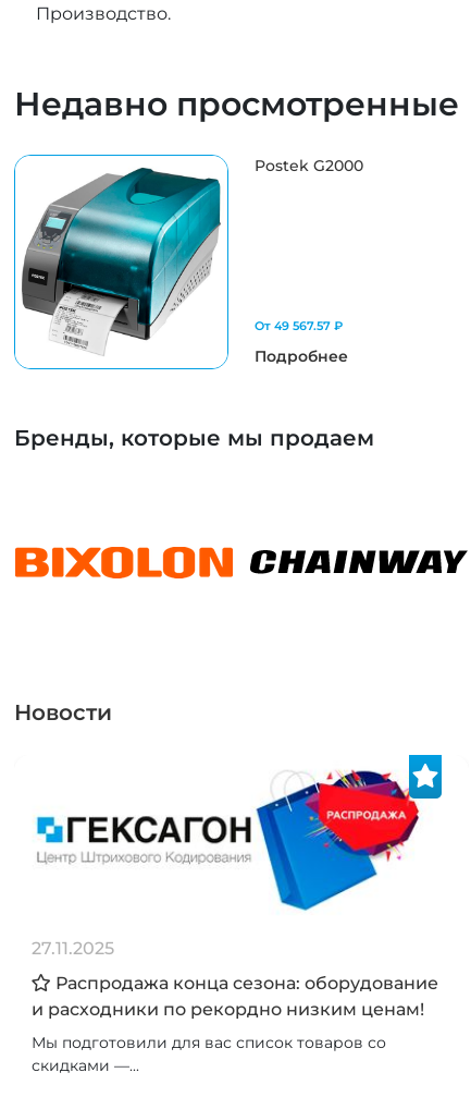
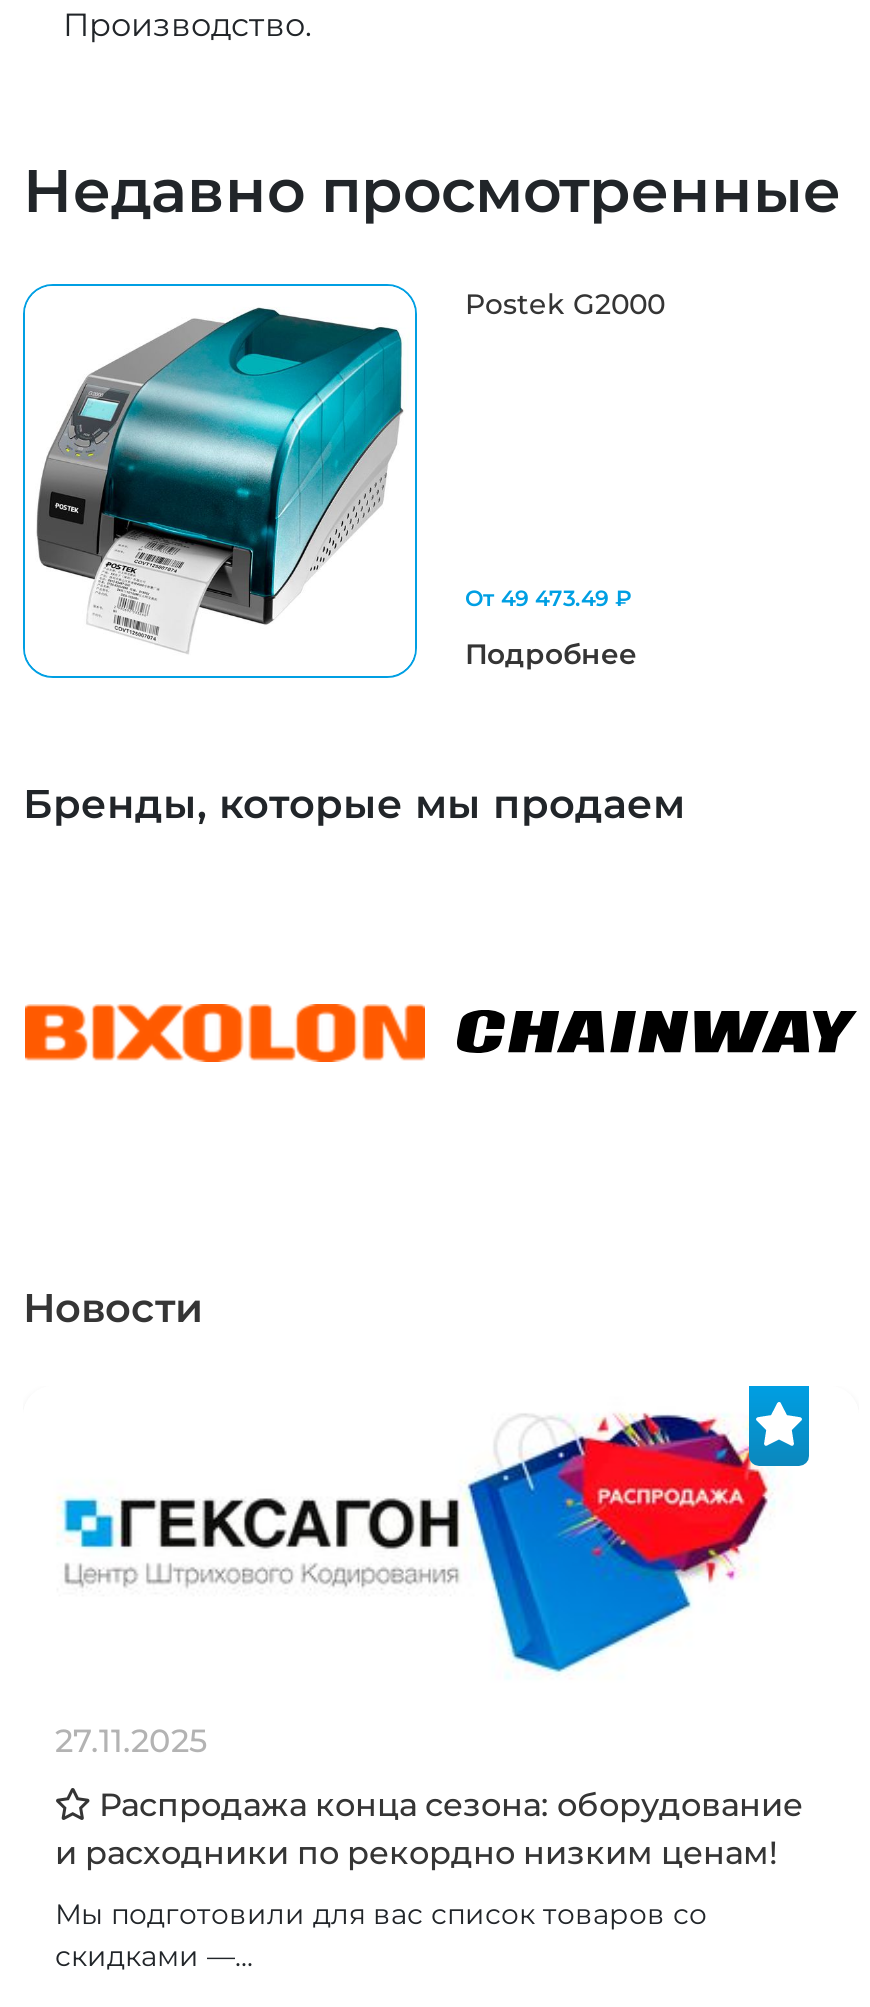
[255,318,343,333] От 49 567.57 ₽ -> [465,584,631,612] От 49 473.49 ₽

